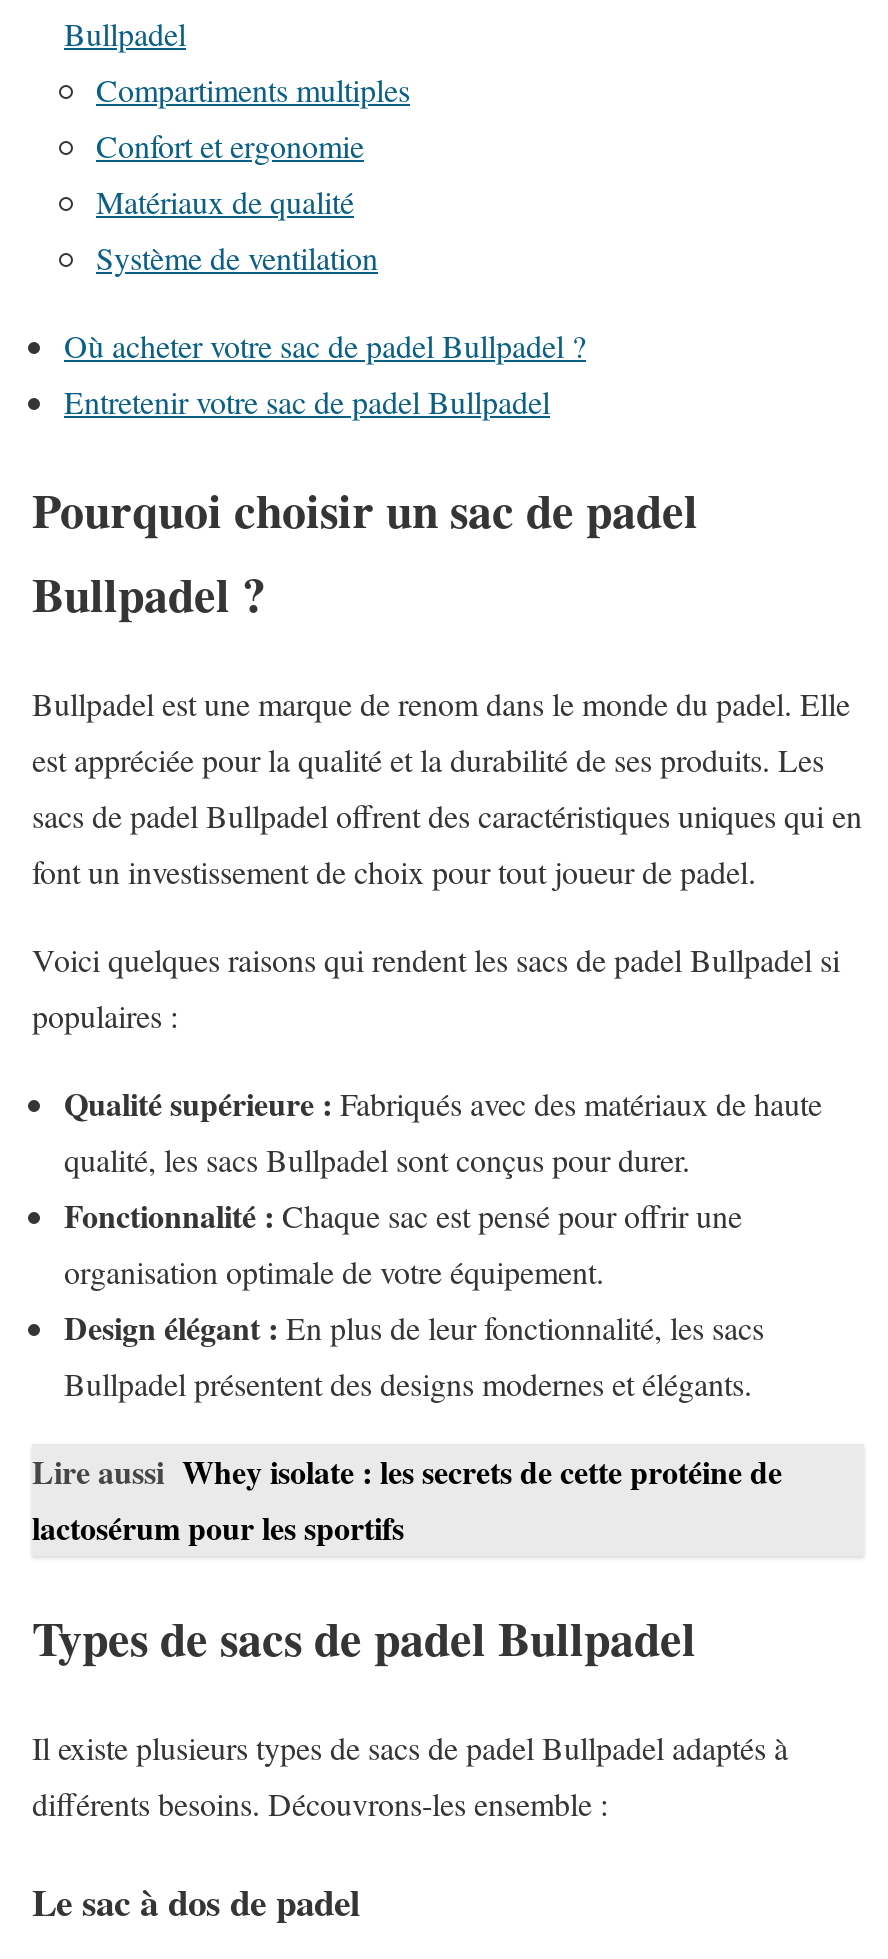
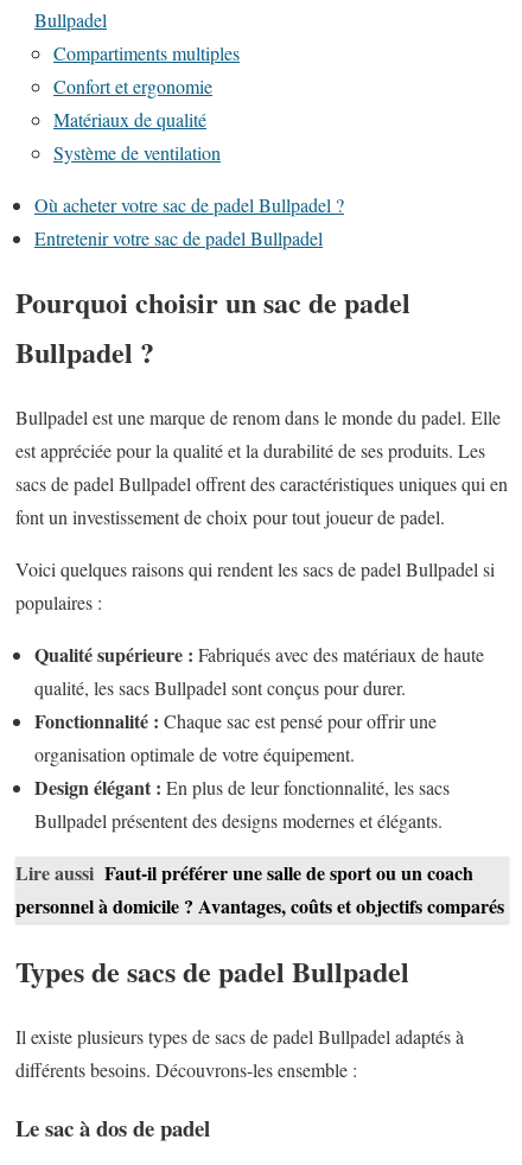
[32,1449,782,1551] Lire aussi Whey isolate : les secrets de cette protéine de | lactosérum pour les sportifs -> [15,859,504,920] Lire aussi Faut-il préférer une salle de sport ou un coach | personnel à domicile ? Avantages, coûts et objectifs comparés

